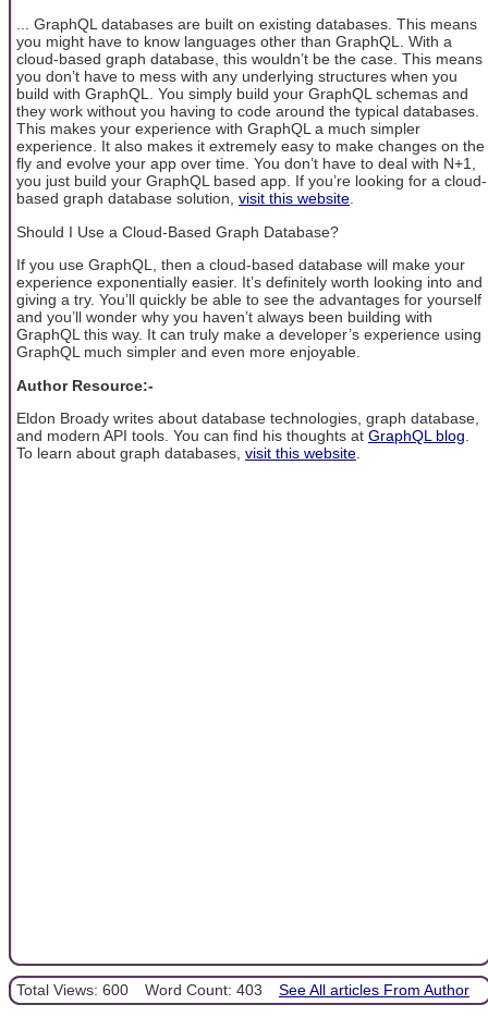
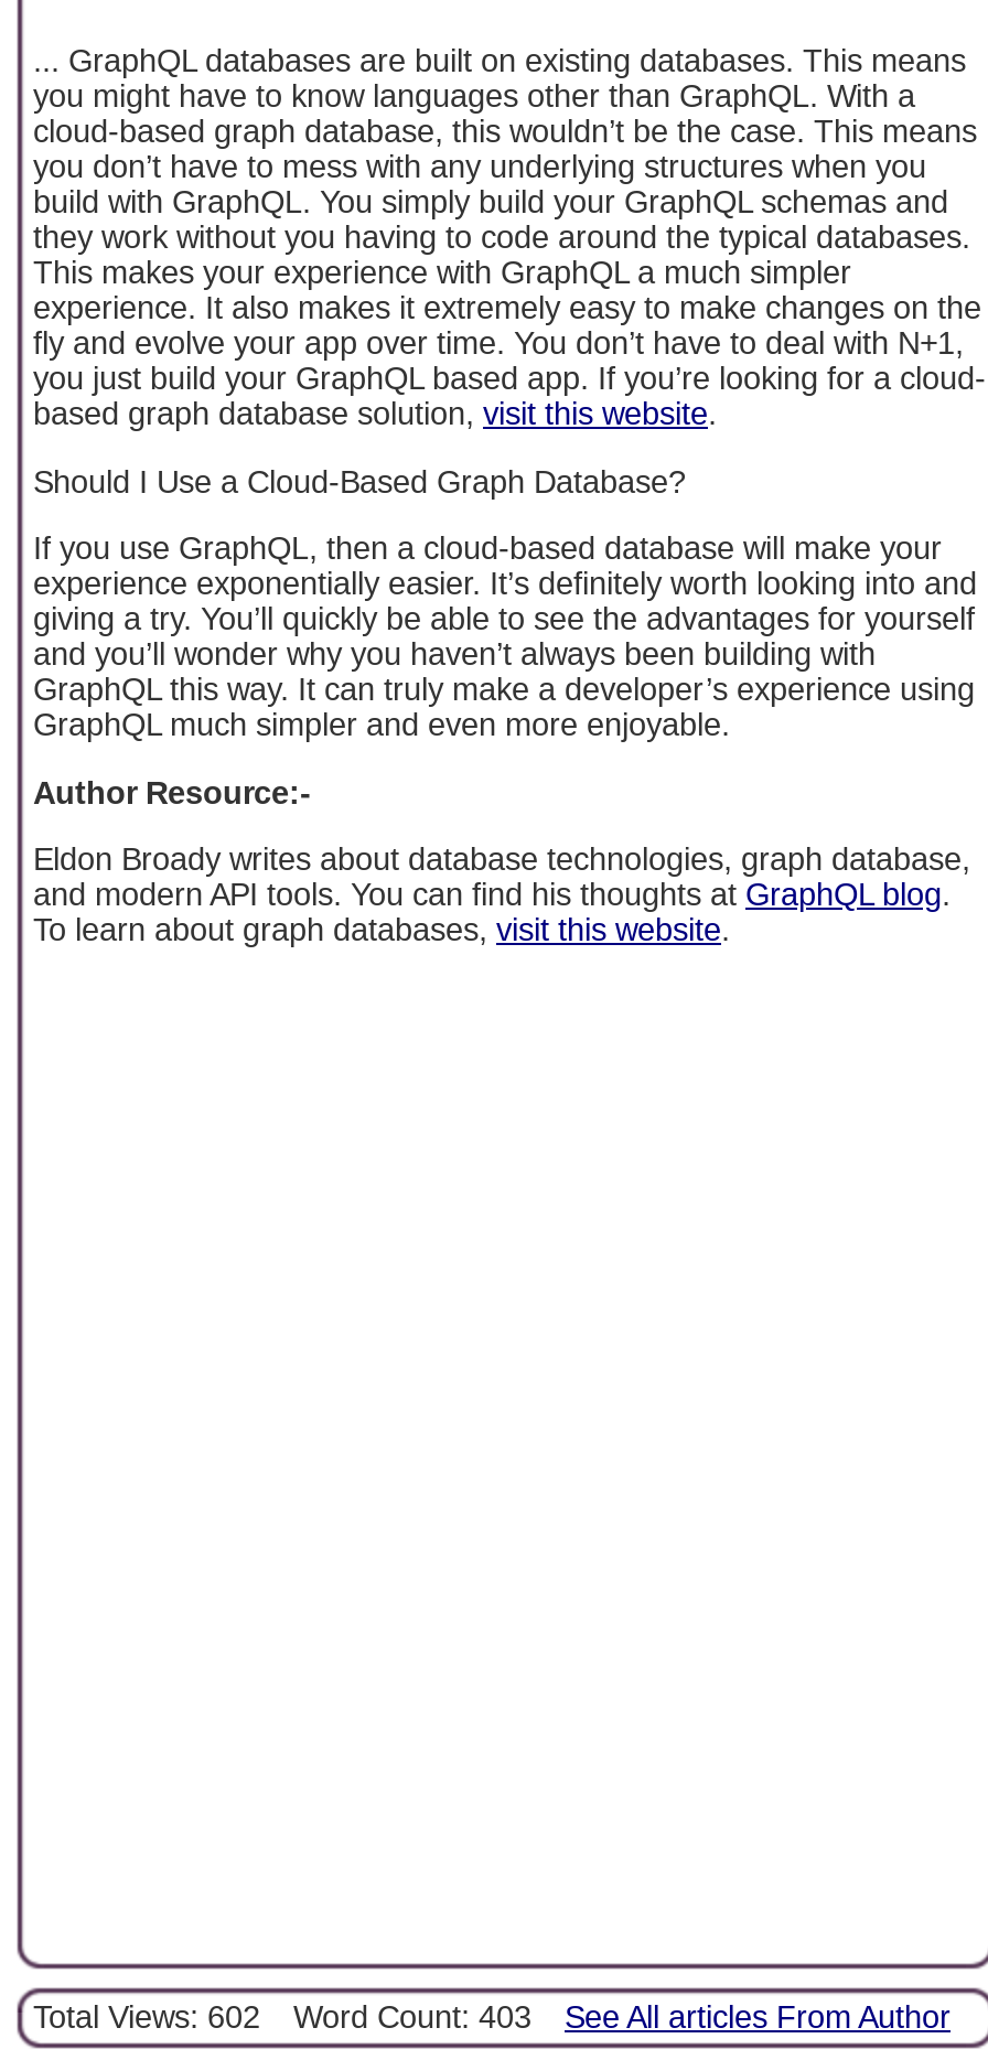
[16,981,469,999] Total Views: 600 Word Count: 403 See All articles From Author -> [33,2000,951,2035] Total Views: 602 Word Count: 403 See All articles From Author

